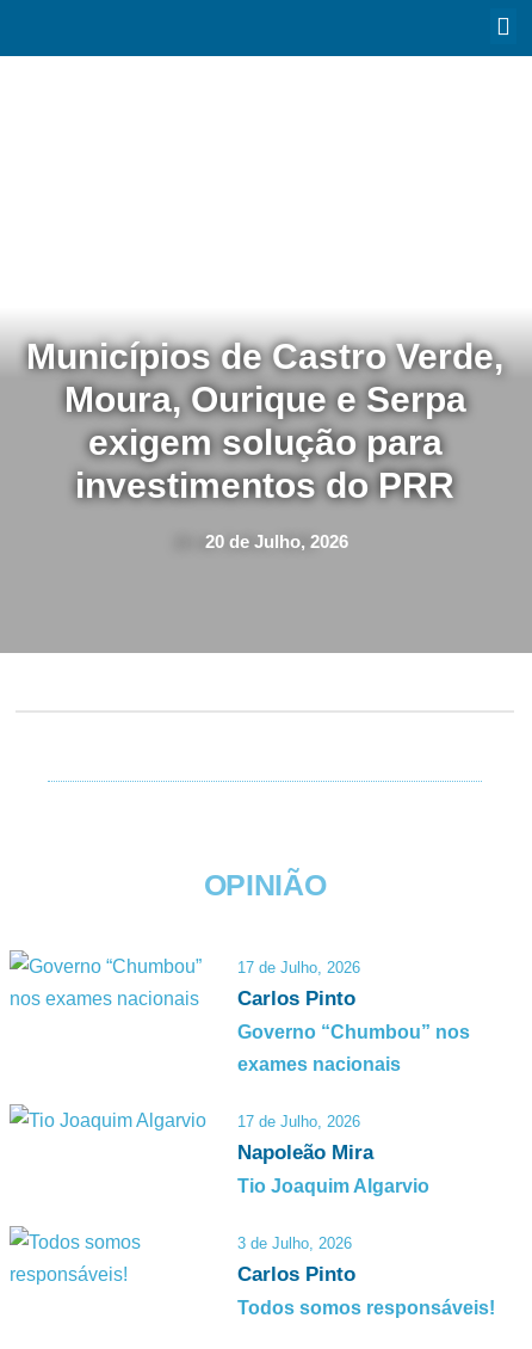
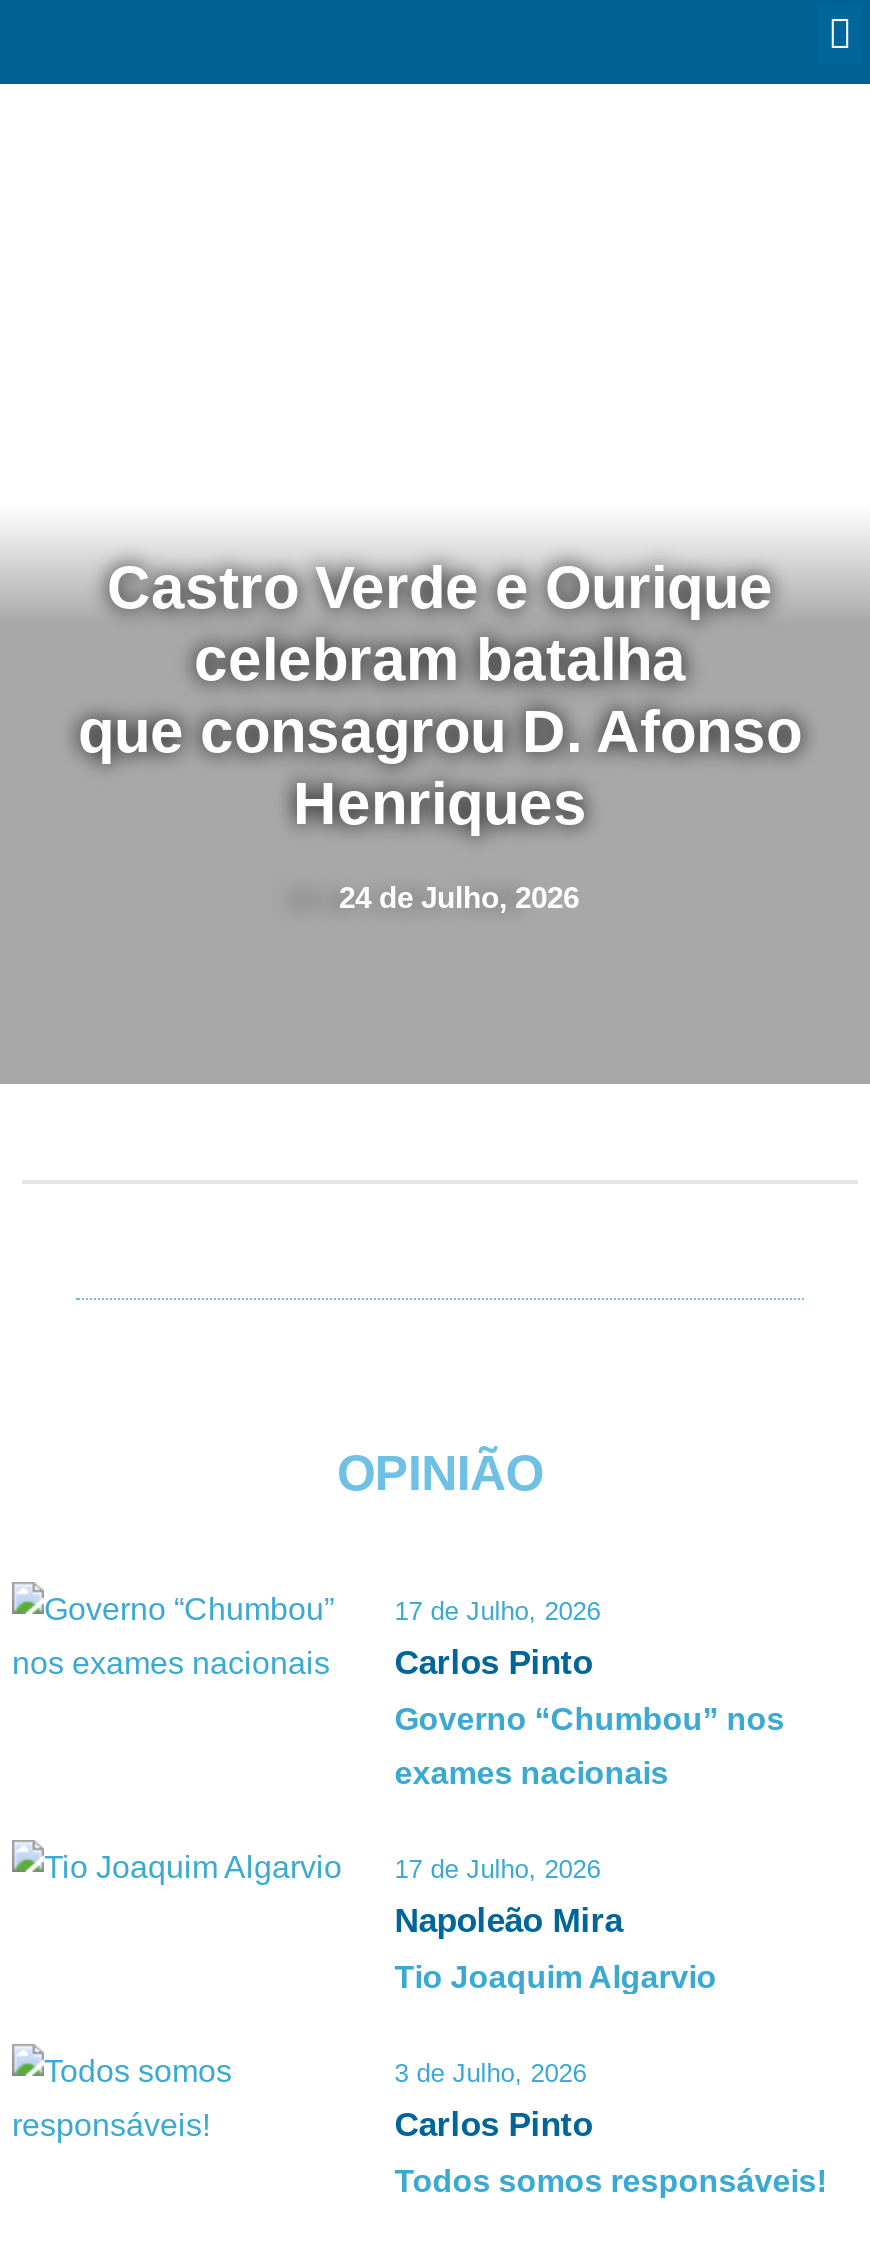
[26,337,503,505] Municípios de Castro Verde, | Moura, Ourique e Serpa | exigem solução para | investimentos do PRR -> [78,554,802,836] Castro Verde e Ourique | celebram batalha | que consagrou D. Afonso | Henriques
[205,531,348,552] 20 de Julho, 2026 -> [339,880,579,914] 24 de Julho, 2026

